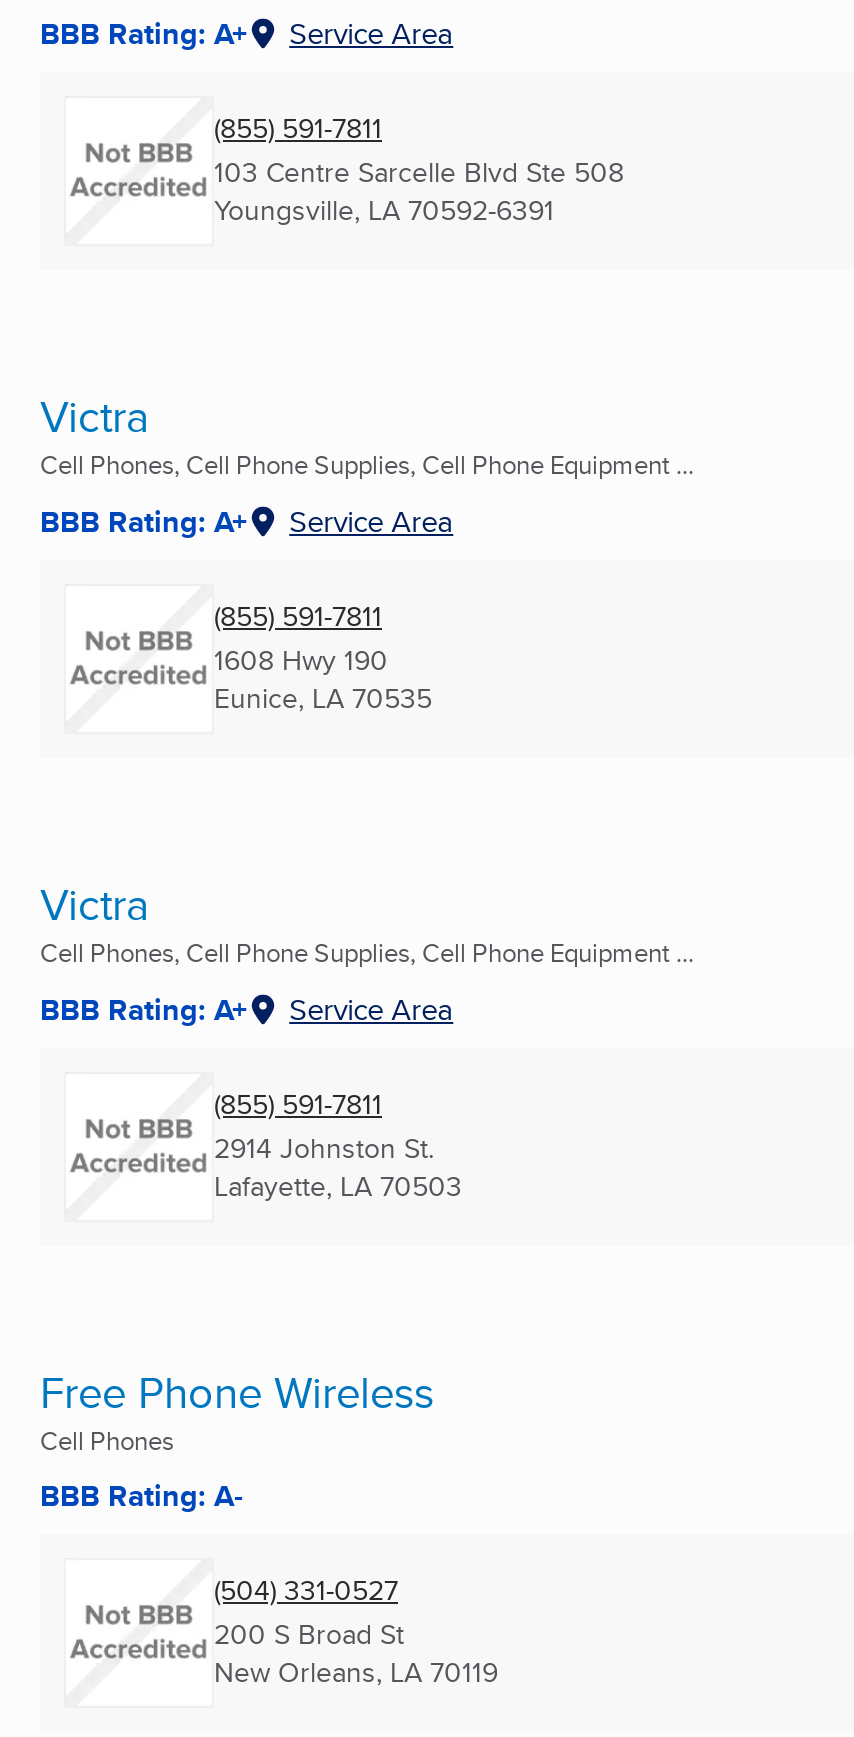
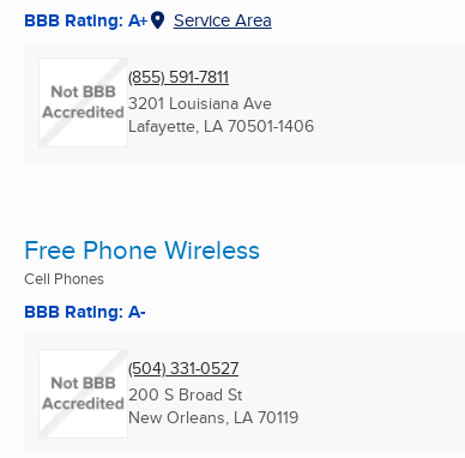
[40,153,694,1207] 103 Centre Sarcelle Blvd Ste 508 | Youngsville, LA 70592-6391 | Victra | Cell Phones, Cell Phone Supplies, Cell Phone Equipment ... | BBB Rating: A+ | Service Area | (855) 591-7811 | 1608 Hwy 190 | Eunice, LA 70535 | Victra | Cell Phones, Cell Phone Supplies, Cell Phone Equipment ... | BBB Rating: A+ | Service Area | (855) 591-7811 | 2914 Johnston St. | Lafayette, LA 70503 -> [128,92,314,138] 3201 Louisiana Ave | Lafayette, LA 70501-1406

